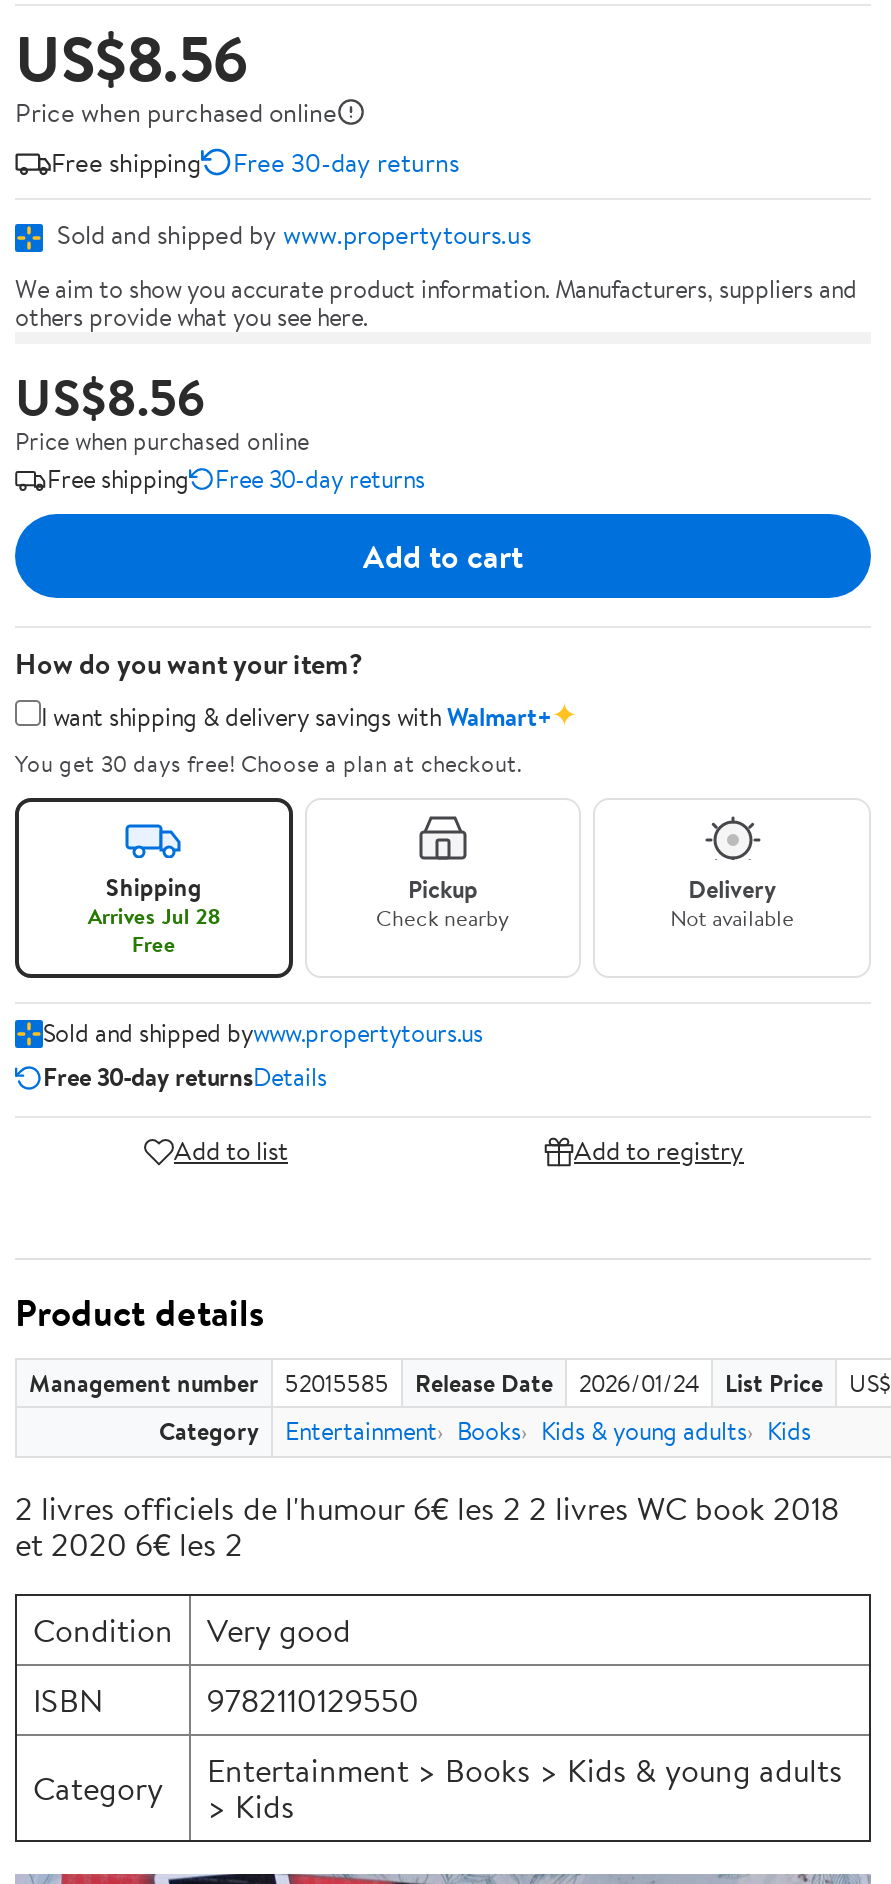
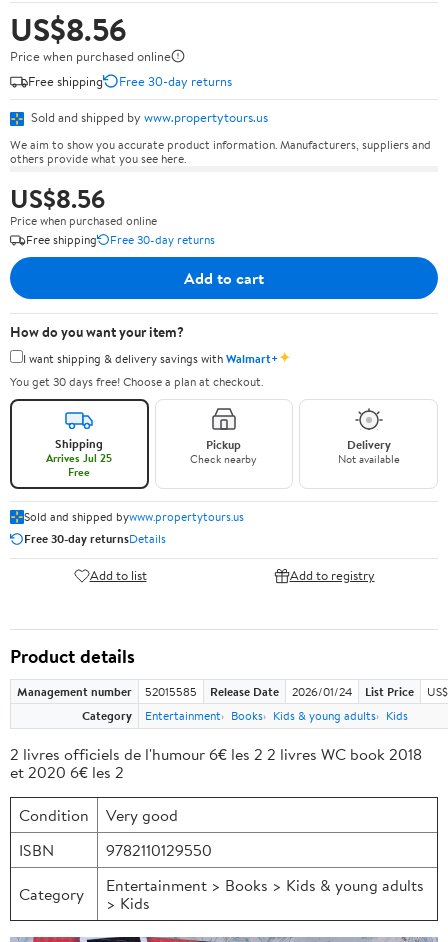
[88,900,220,932] Arrives Jul 28 -> [46,450,112,466] Arrives Jul 25

